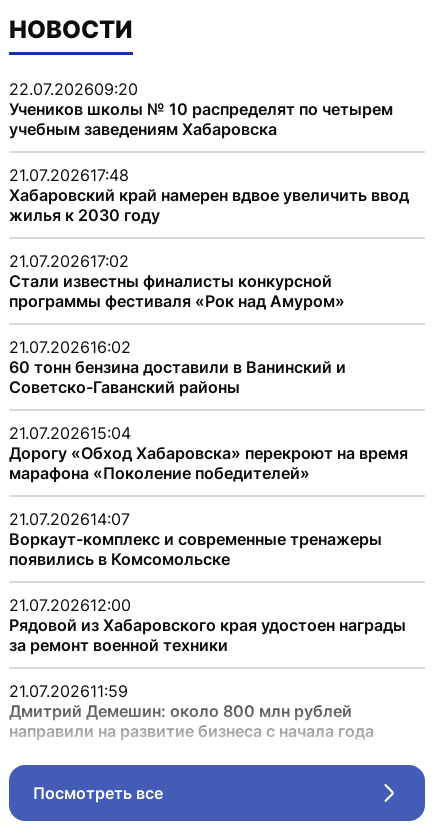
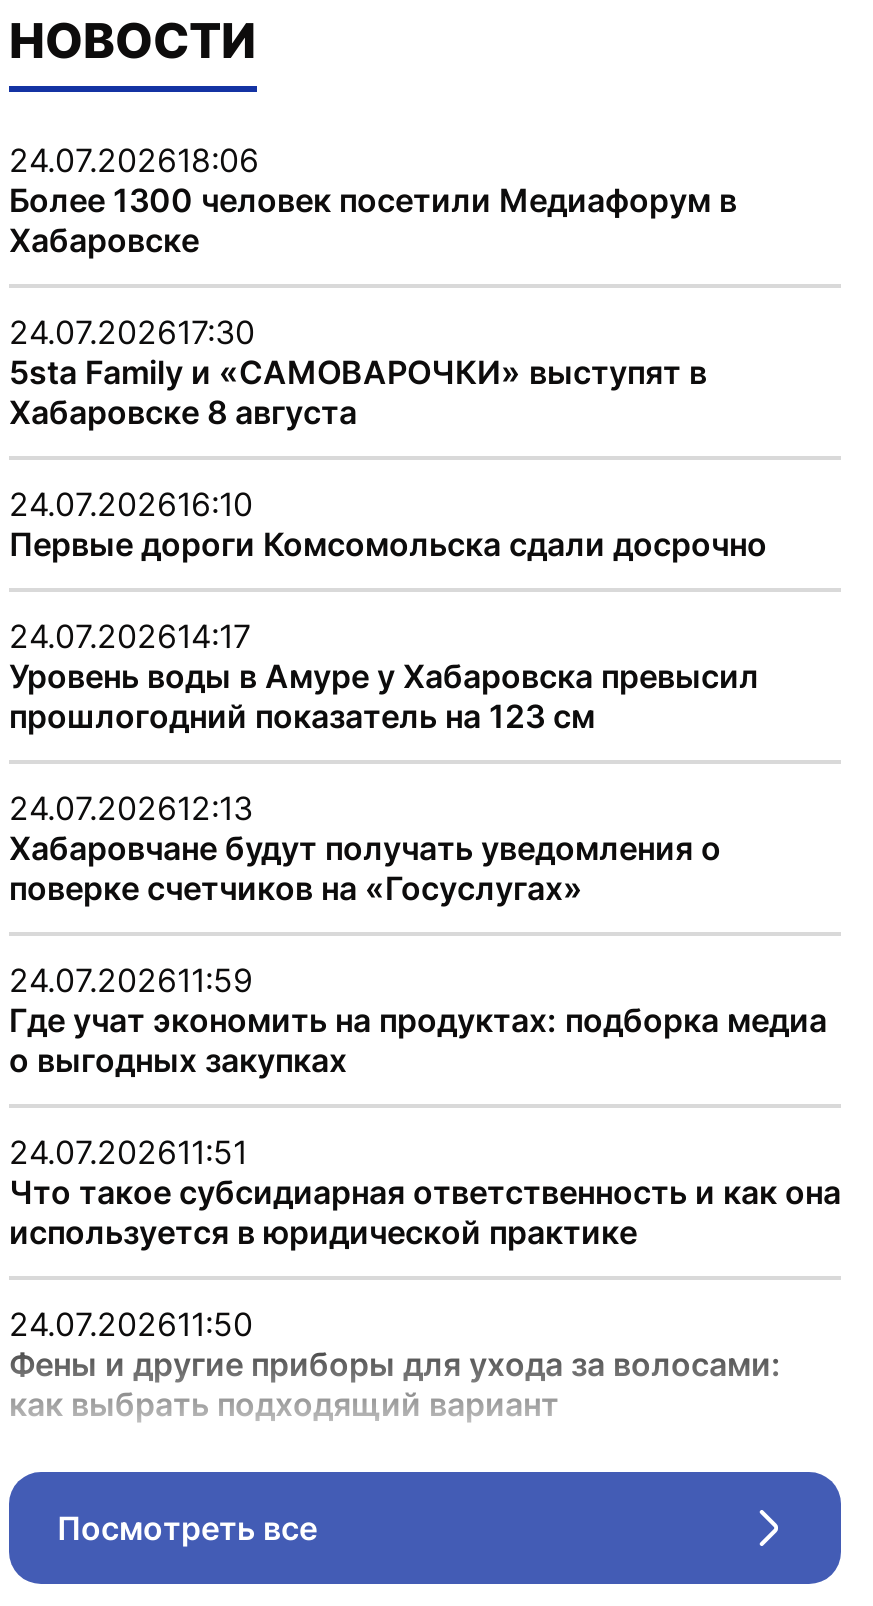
[9,79,393,139] 22.07.202609:20 | Учеников школы № 10 распределят по четырем | учебным заведениям Хабаровска -> [9,140,737,260] 24.07.202618:06 | Более 1300 человек посетили Медиафорум в | Хабаровске
[9,165,409,225] 21.07.202617:48 | Хабаровский край намерен вдвое увеличить ввод | жилья к 2030 году -> [9,312,707,432] 24.07.202617:30 | 5sta Family и «САМОВАРОЧКИ» выступят в | Хабаровске 8 августа
[9,251,345,311] 21.07.202617:02 | Стали известны финалисты конкурсной | программы фестиваля «Рок над Амуром» -> [9,484,767,564] 24.07.202616:10 | Первые дороги Комсомольска сдали досрочно
[9,337,346,397] 21.07.202616:02 | 60 тонн бензина доставили в Ванинский и | Советско-Гаванский районы -> [9,616,759,736] 24.07.202614:17 | Уровень воды в Амуре у Хабаровска превысил | прошлогодний показатель на 123 см
[9,423,408,483] 21.07.202615:04 | Дорогу «Обход Хабаровска» перекроют на время | марафона «Поколение победителей» -> [9,788,721,908] 24.07.202612:13 | Хабаровчане будут получать уведомления о | поверке счетчиков на «Госуслугах»
[9,509,382,569] 21.07.202614:07 | Воркаут-комплекс и современные тренажеры | появились в Комсомольске -> [9,960,827,1080] 24.07.202611:59 | Где учат экономить на продуктах: подборка медиа | о выгодных закупках
[9,595,406,655] 21.07.202612:00 | Рядовой из Хабаровского края удостоен награды | за ремонт военной техники -> [9,1132,841,1252] 24.07.202611:51 | Что такое субсидиарная ответственность и как она | используется в юридической практике
[9,681,374,741] 21.07.202611:59 | Дмитрий Демешин: около 800 млн рублей | направили на развитие бизнеса с начала года -> [9,1304,781,1424] 24.07.202611:50 | Фены и другие приборы для ухода за волосами: | как выбрать подходящий вариант

